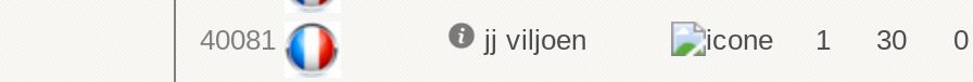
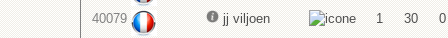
[200,24,285,56] 40081 -> [92,11,131,26] 40079

